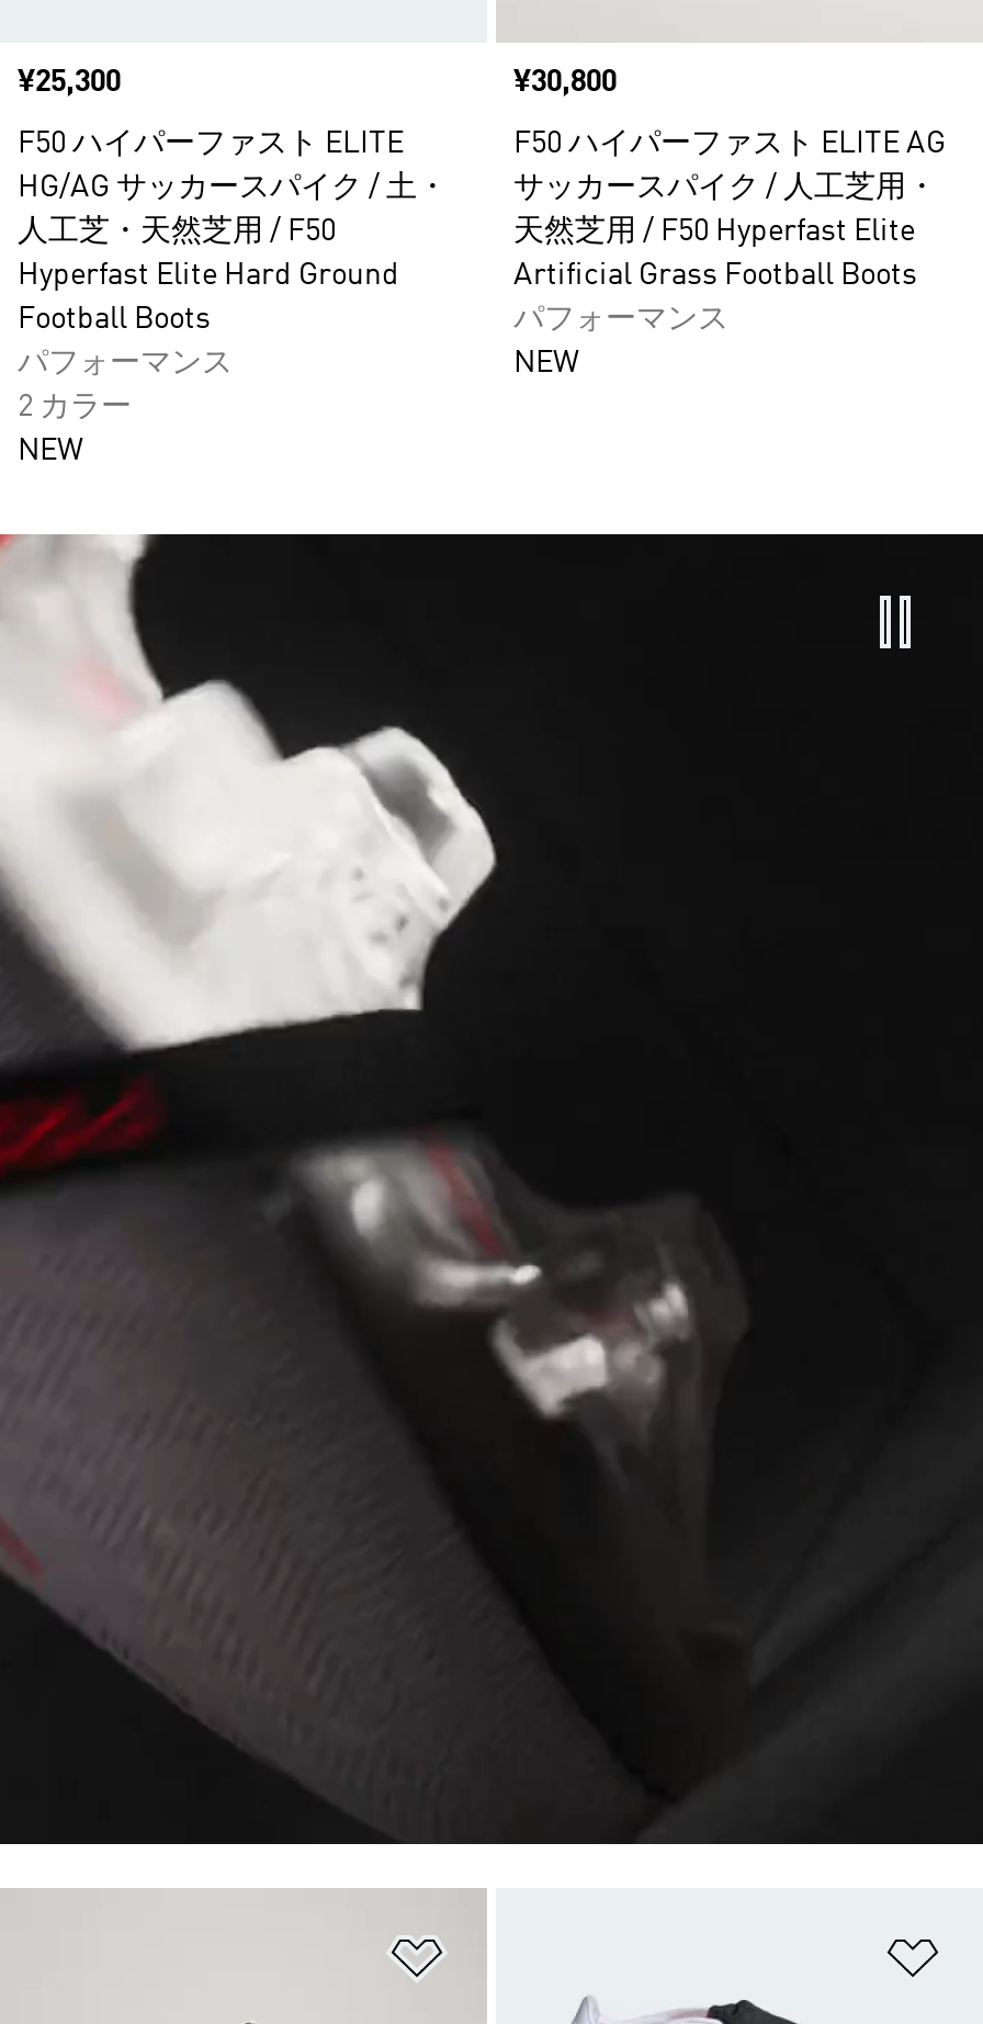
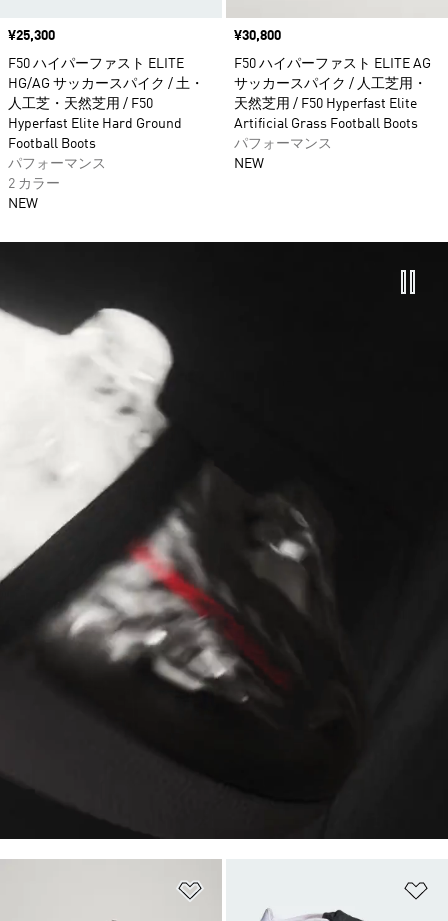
[7,532,696,1701] [image] -> [3,241,316,775] [image]

